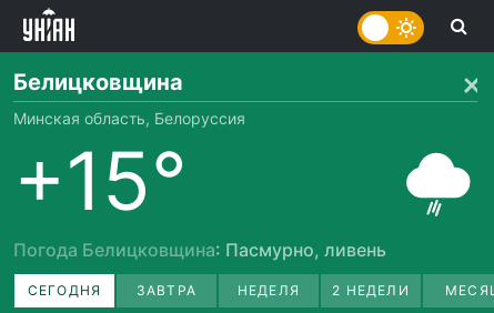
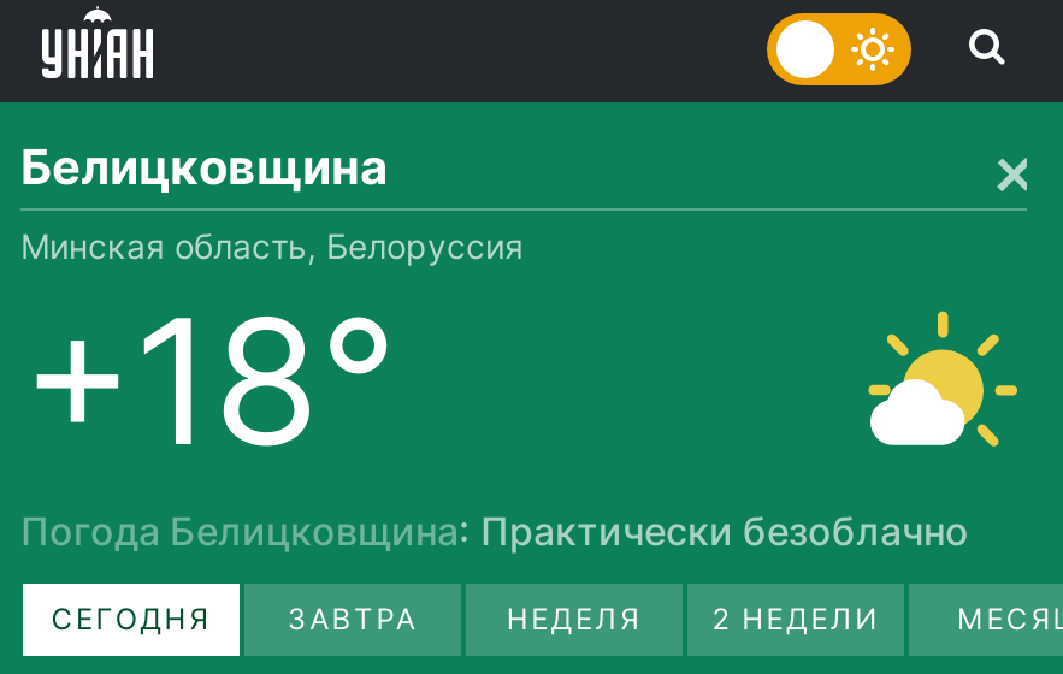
[13,132,188,229] +15° -> [20,276,398,485] +18°
[13,149,473,261] [image] | Погода Белицковщина: Пасмурно, ливень -> [20,309,1020,555] [image] | Погода Белицковщина: Практически безоблачно

